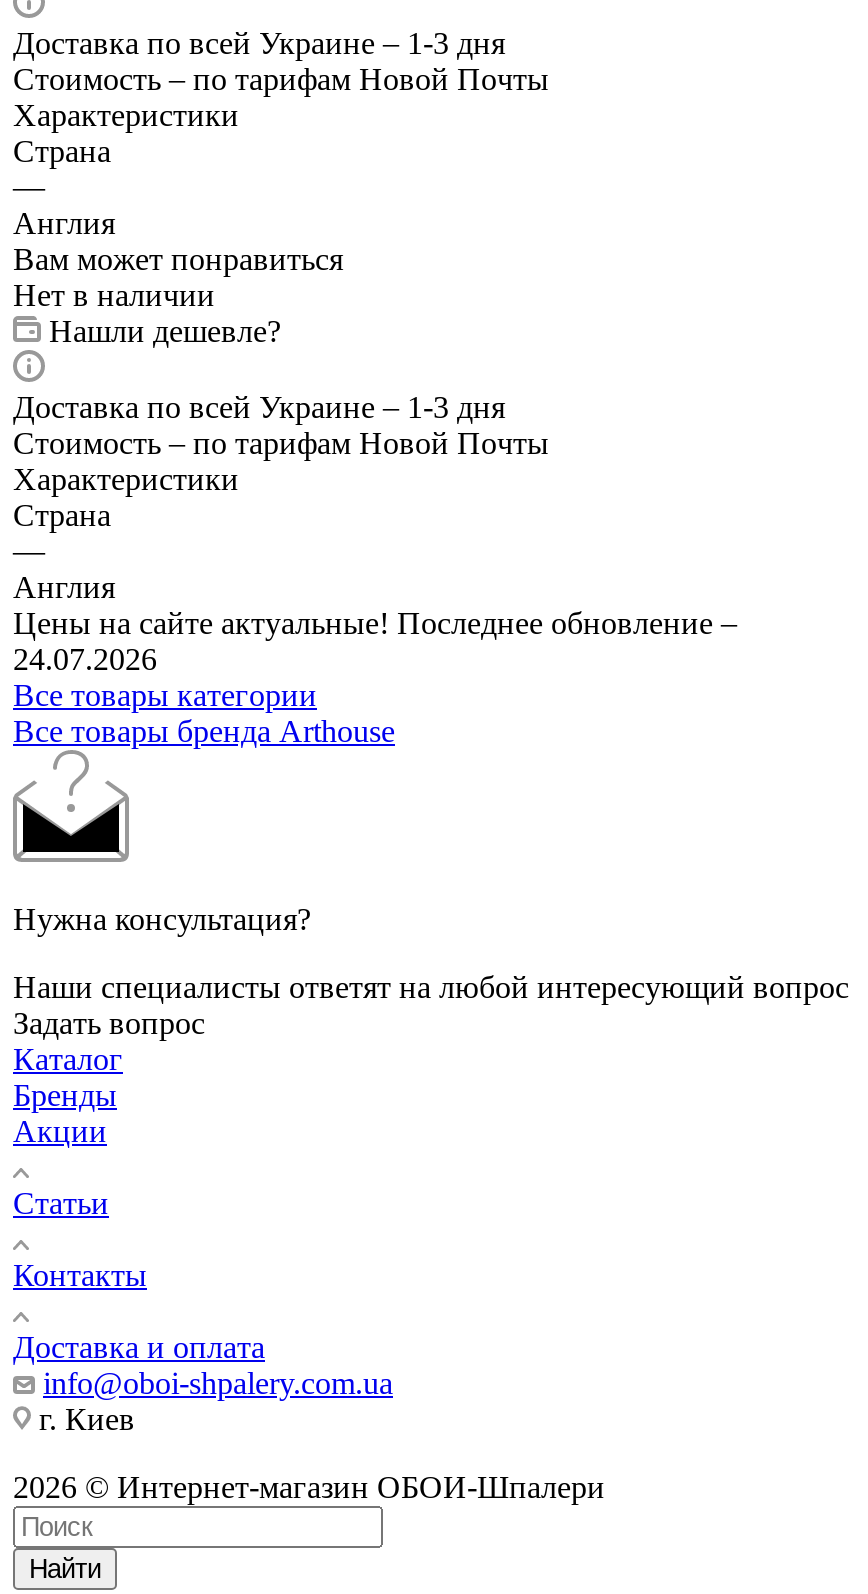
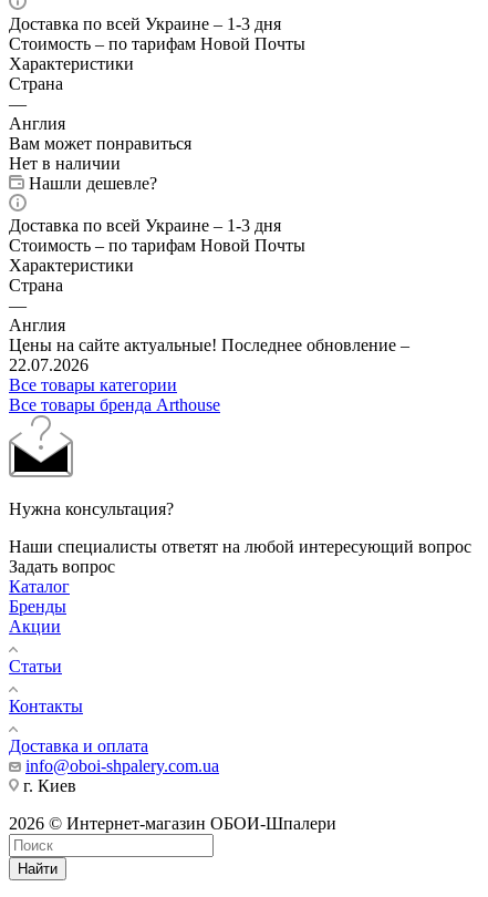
[13,642,157,676] 24.07.2026 -> [9,355,89,374] 22.07.2026

